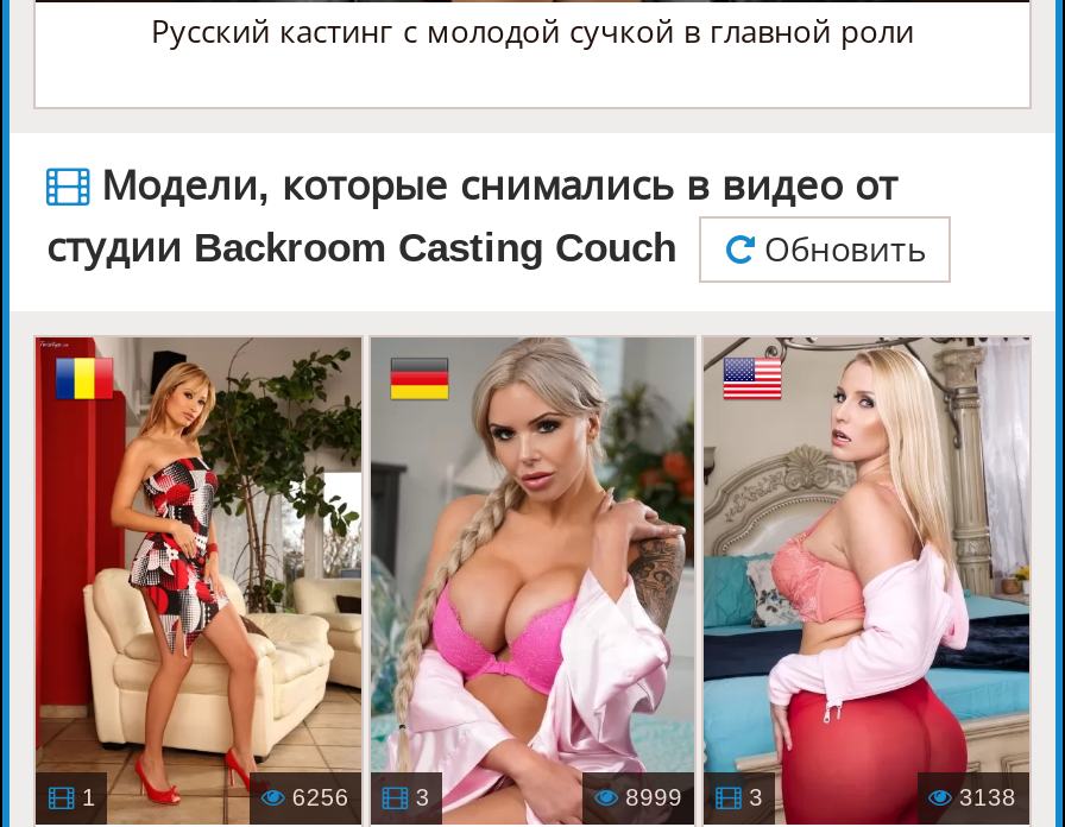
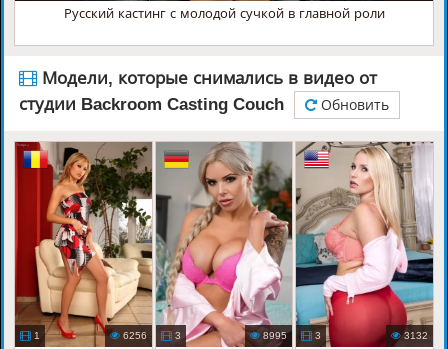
[619,783,683,809] 8999 -> [260,329,287,340] 8995
[952,783,1016,809] 3138 -> [400,329,427,340] 3132

